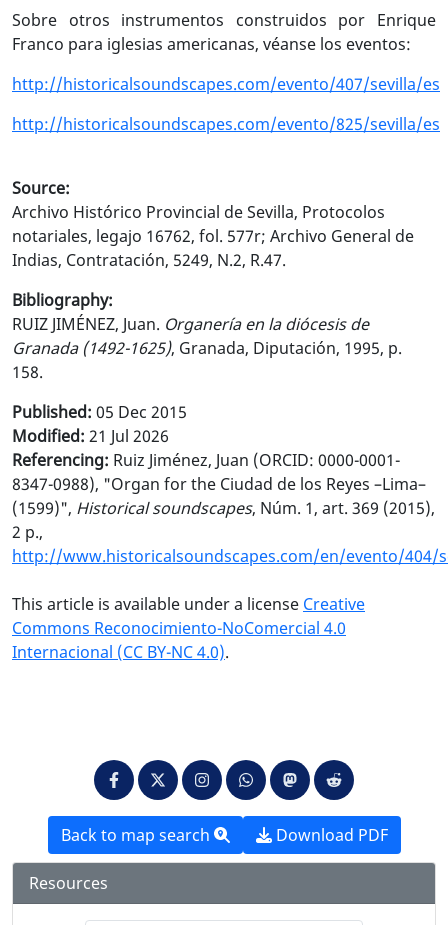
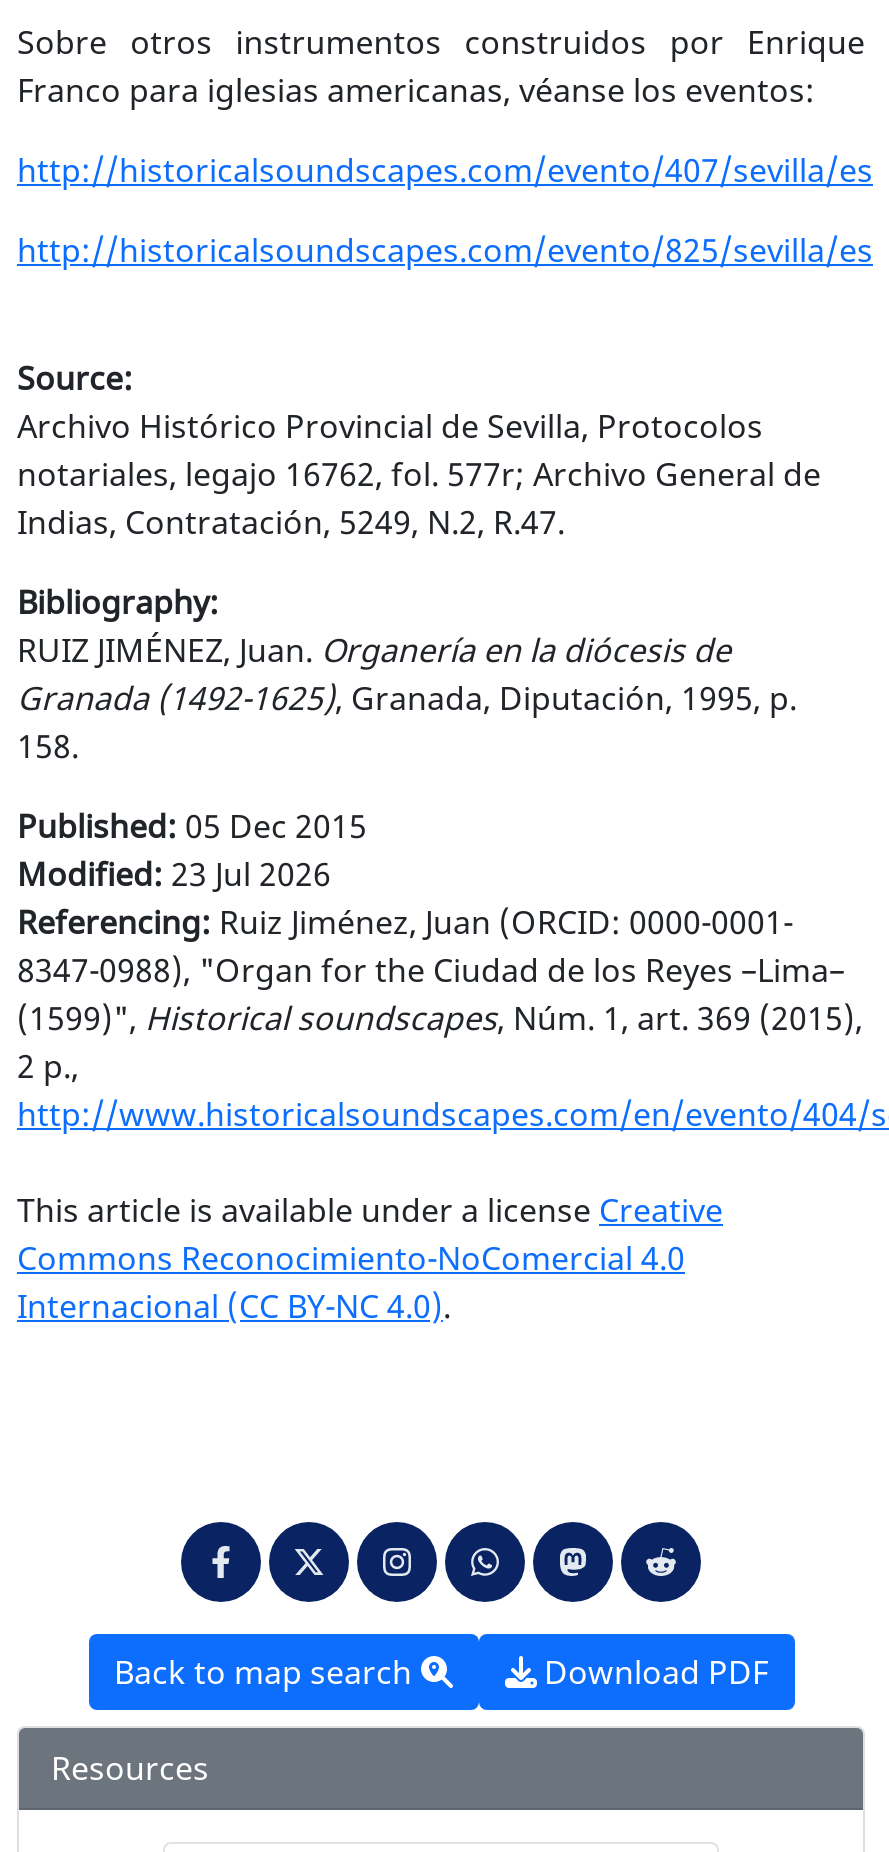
[12,425,169,447] Modified: 21 Jul 2026 -> [17,852,331,896] Modified: 23 Jul 2026

